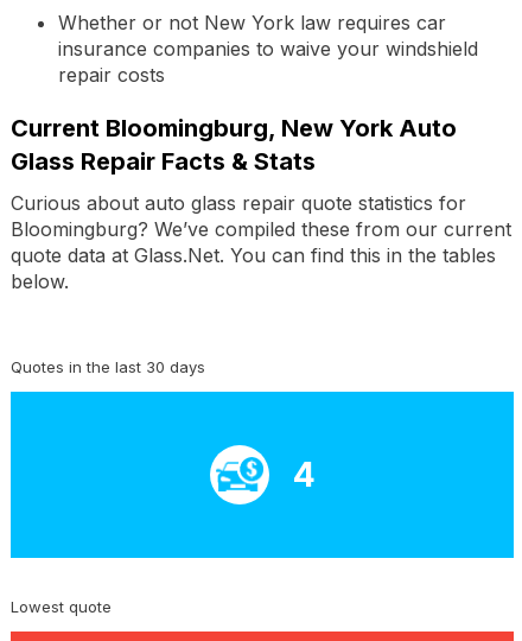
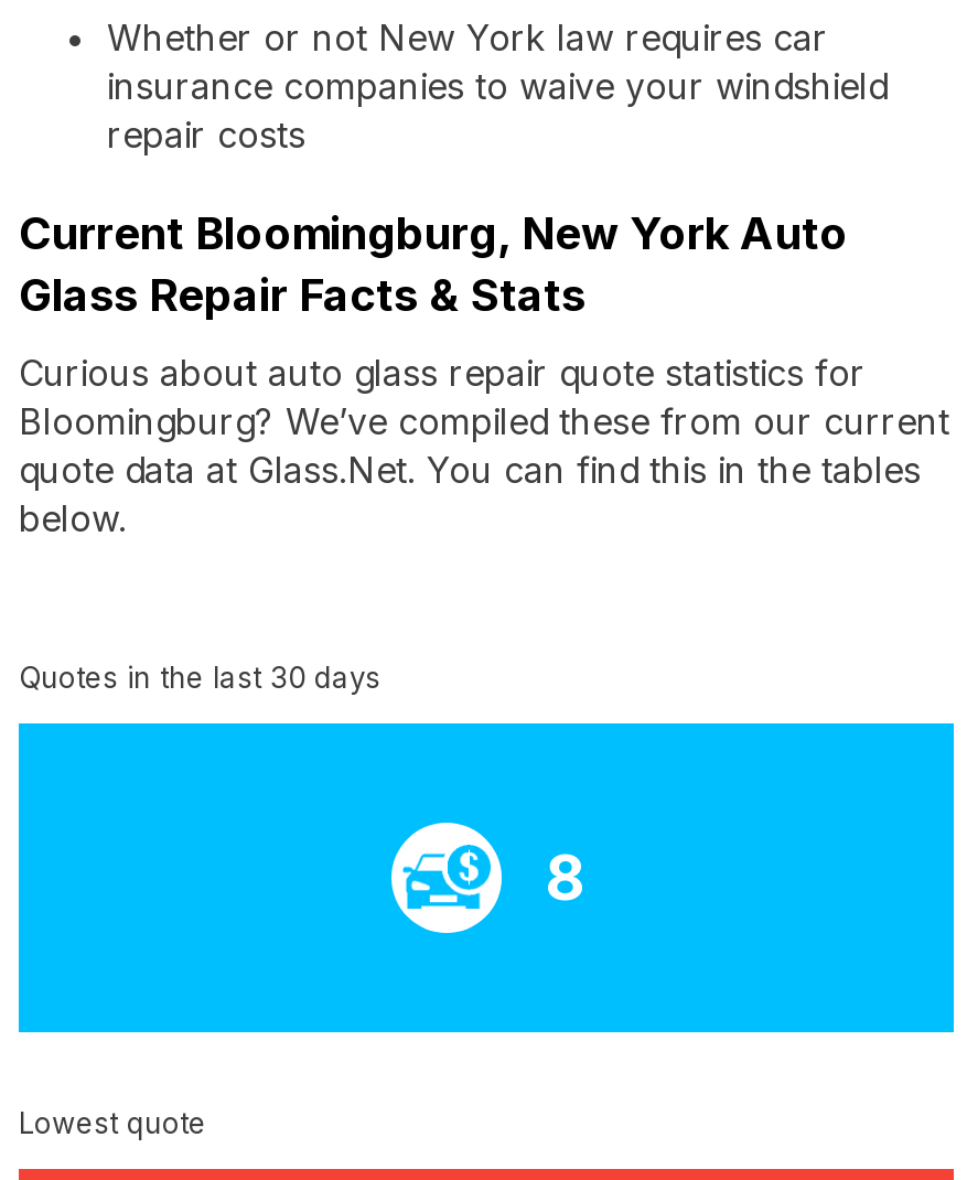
[292,454,315,495] 4 -> [545,839,582,914] 8

